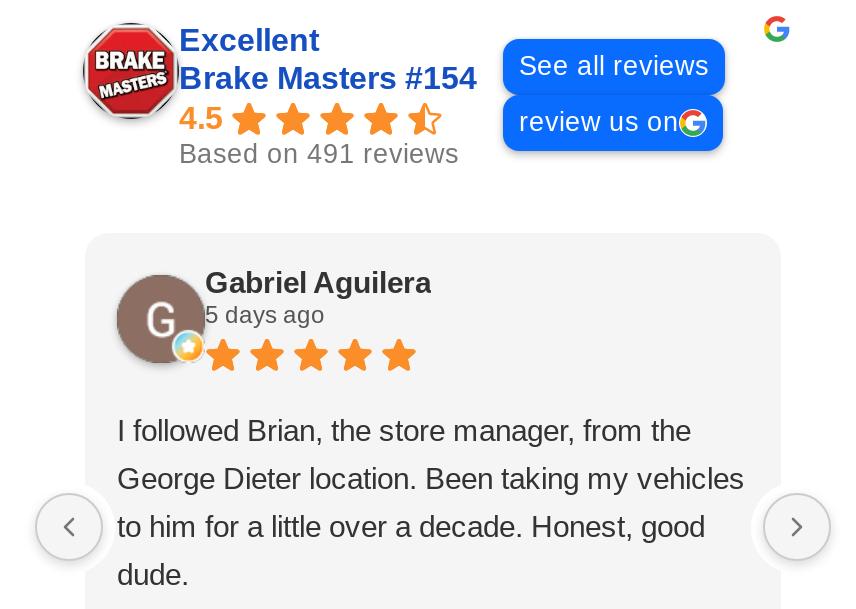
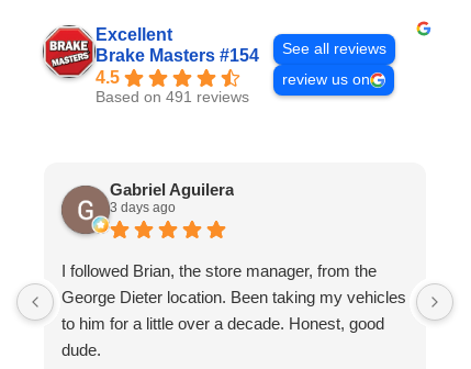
[205,300,325,328] 5 days ago -> [110,200,176,215] 3 days ago

